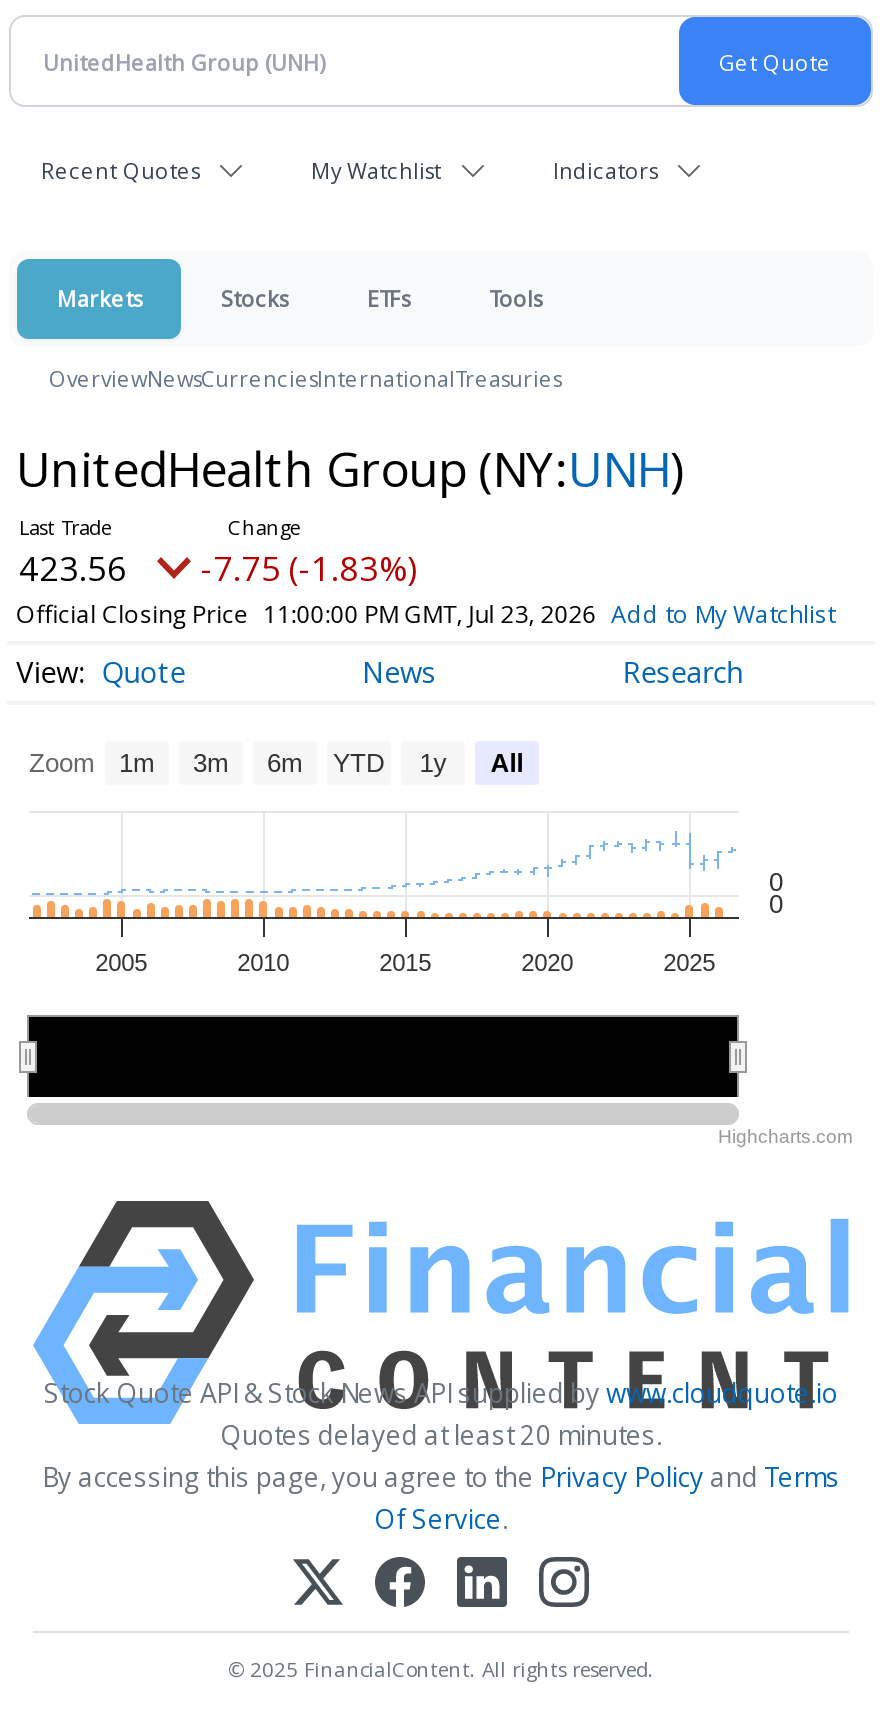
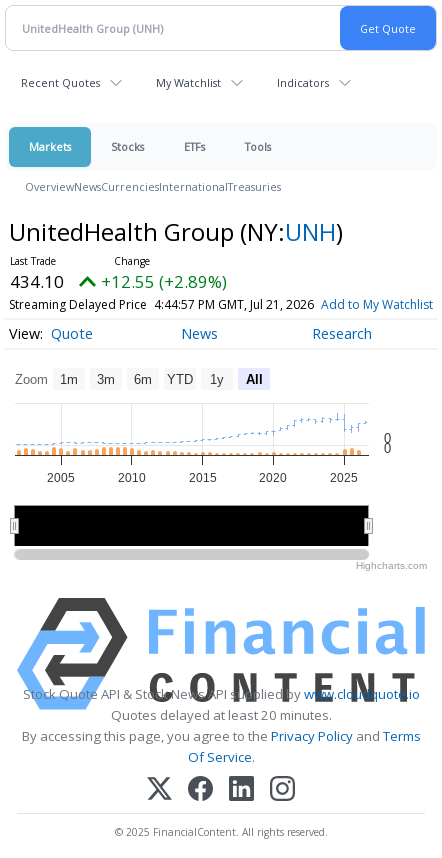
[19,545,127,591] 423.56 -> [10,270,64,293] 434.10
[201,545,417,591] -7.75 (-1.83%) -> [101,270,227,293] +12.55 (+2.89%)
[16,597,835,631] Official Closing Price 11:00:00 PM GMT, Jul 23, 2026 Add to My Watchlist -> [9,296,433,313] Streaming Delayed Price 4:44:57 PM GMT, Jul 21, 2026 Add to My Watchlist

